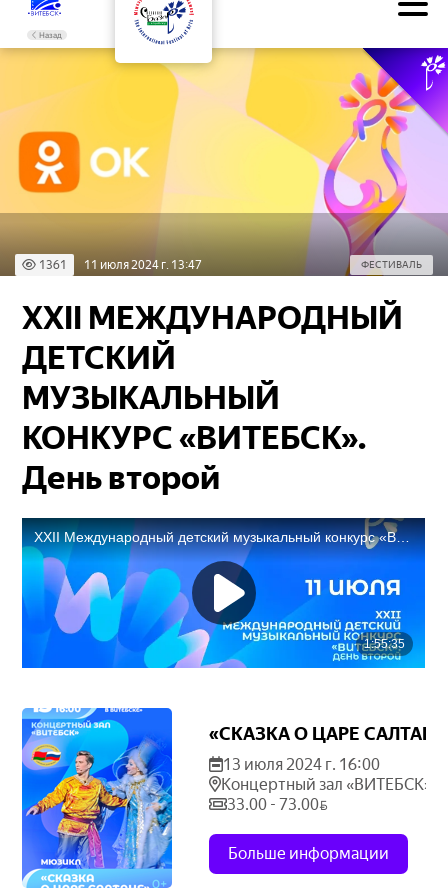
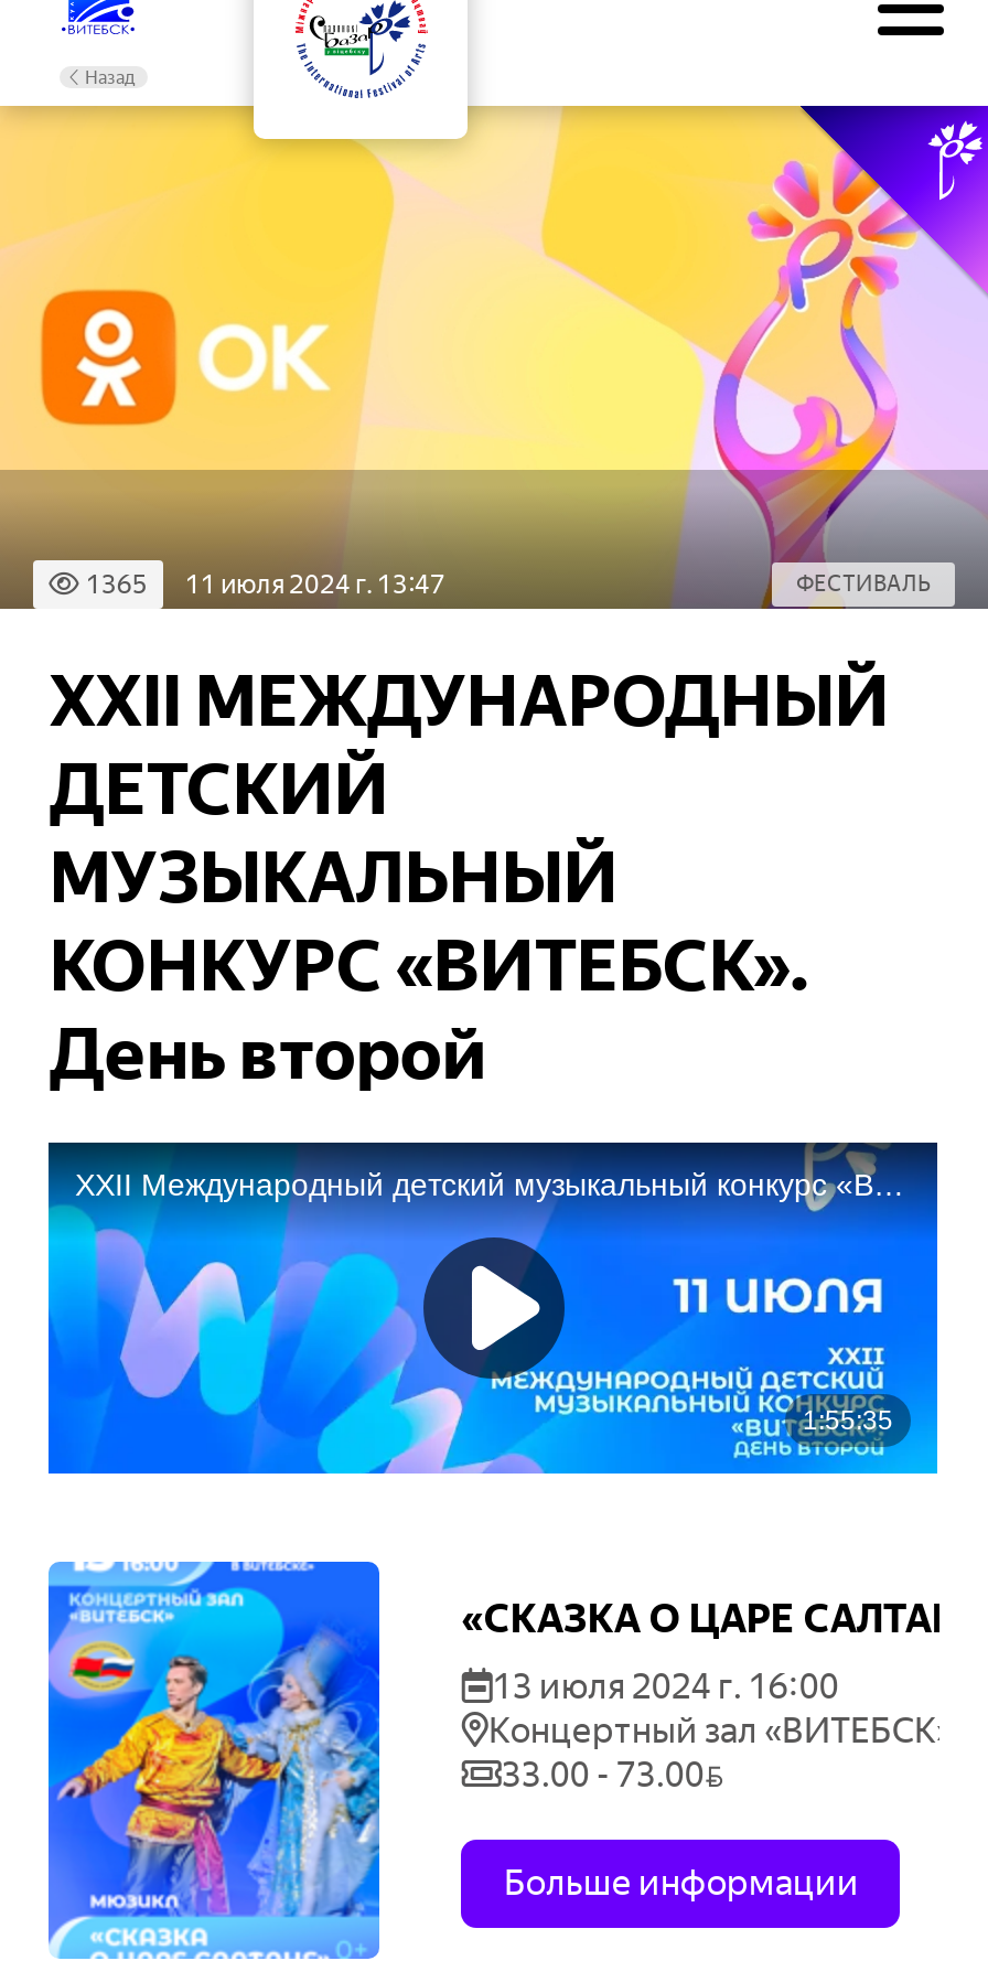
[39,258,202,272] 1361 11 июля 2024 г. 13:47 -> [86,568,445,599] 1365 11 июля 2024 г. 13:47

